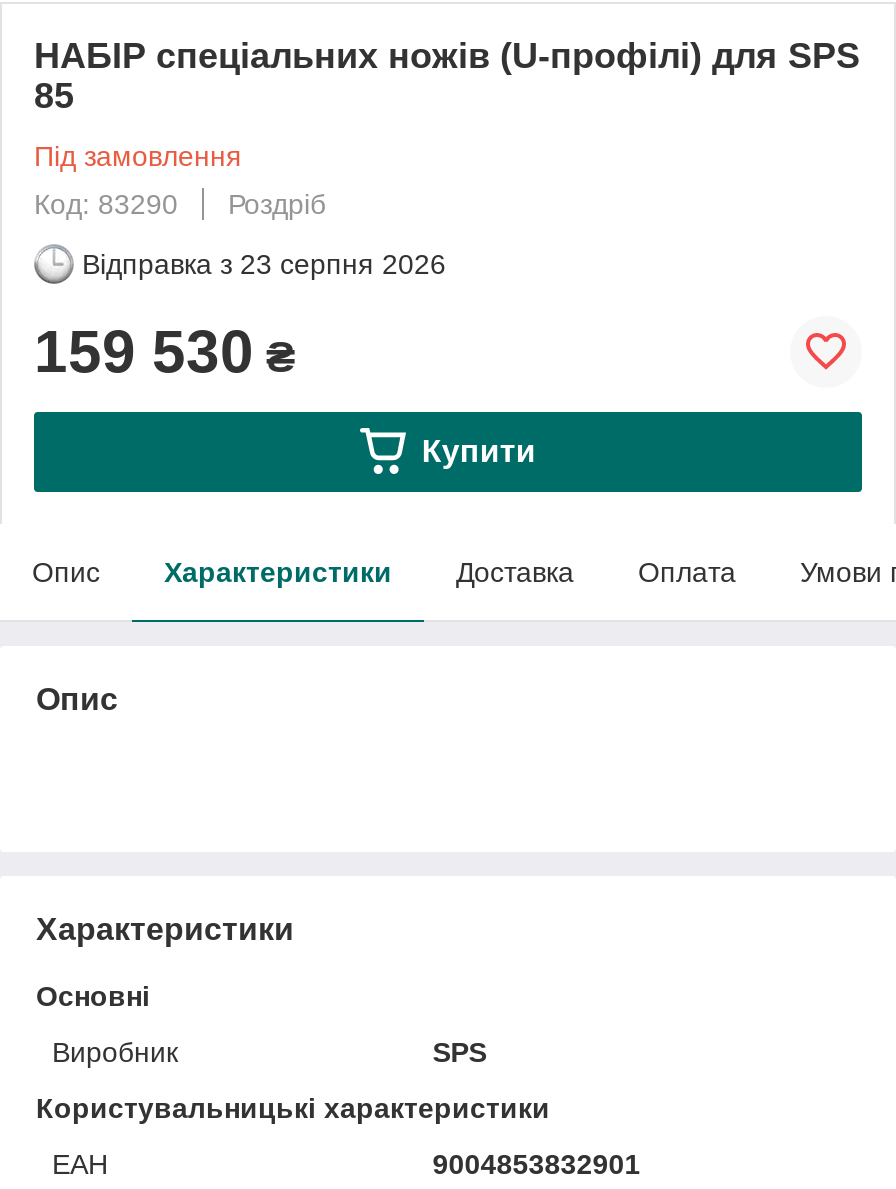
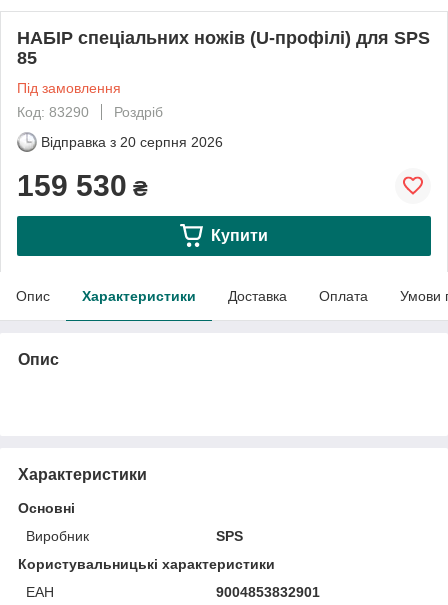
[82,248,446,280] Відправка з 23 серпня 2026 -> [41,134,223,150] Відправка з 20 серпня 2026

